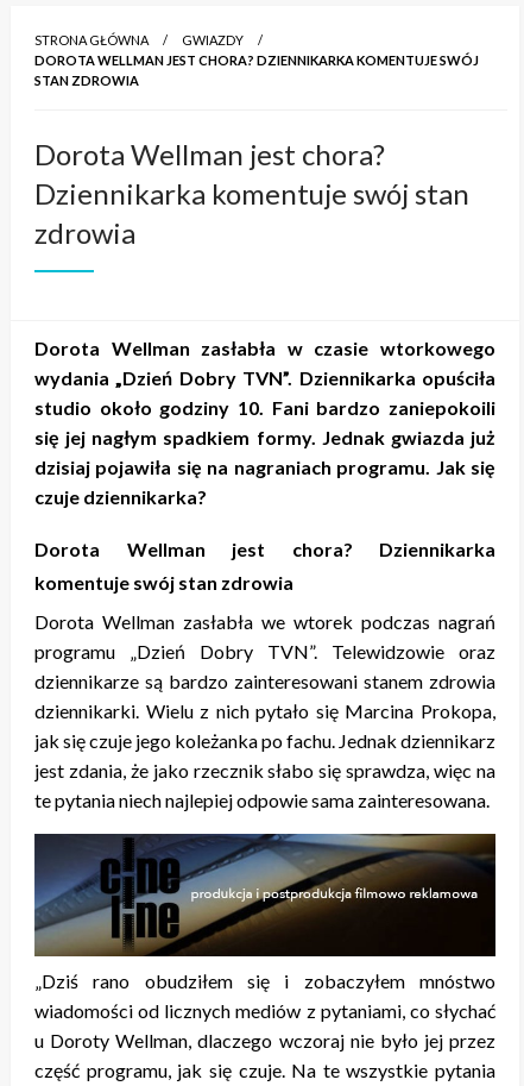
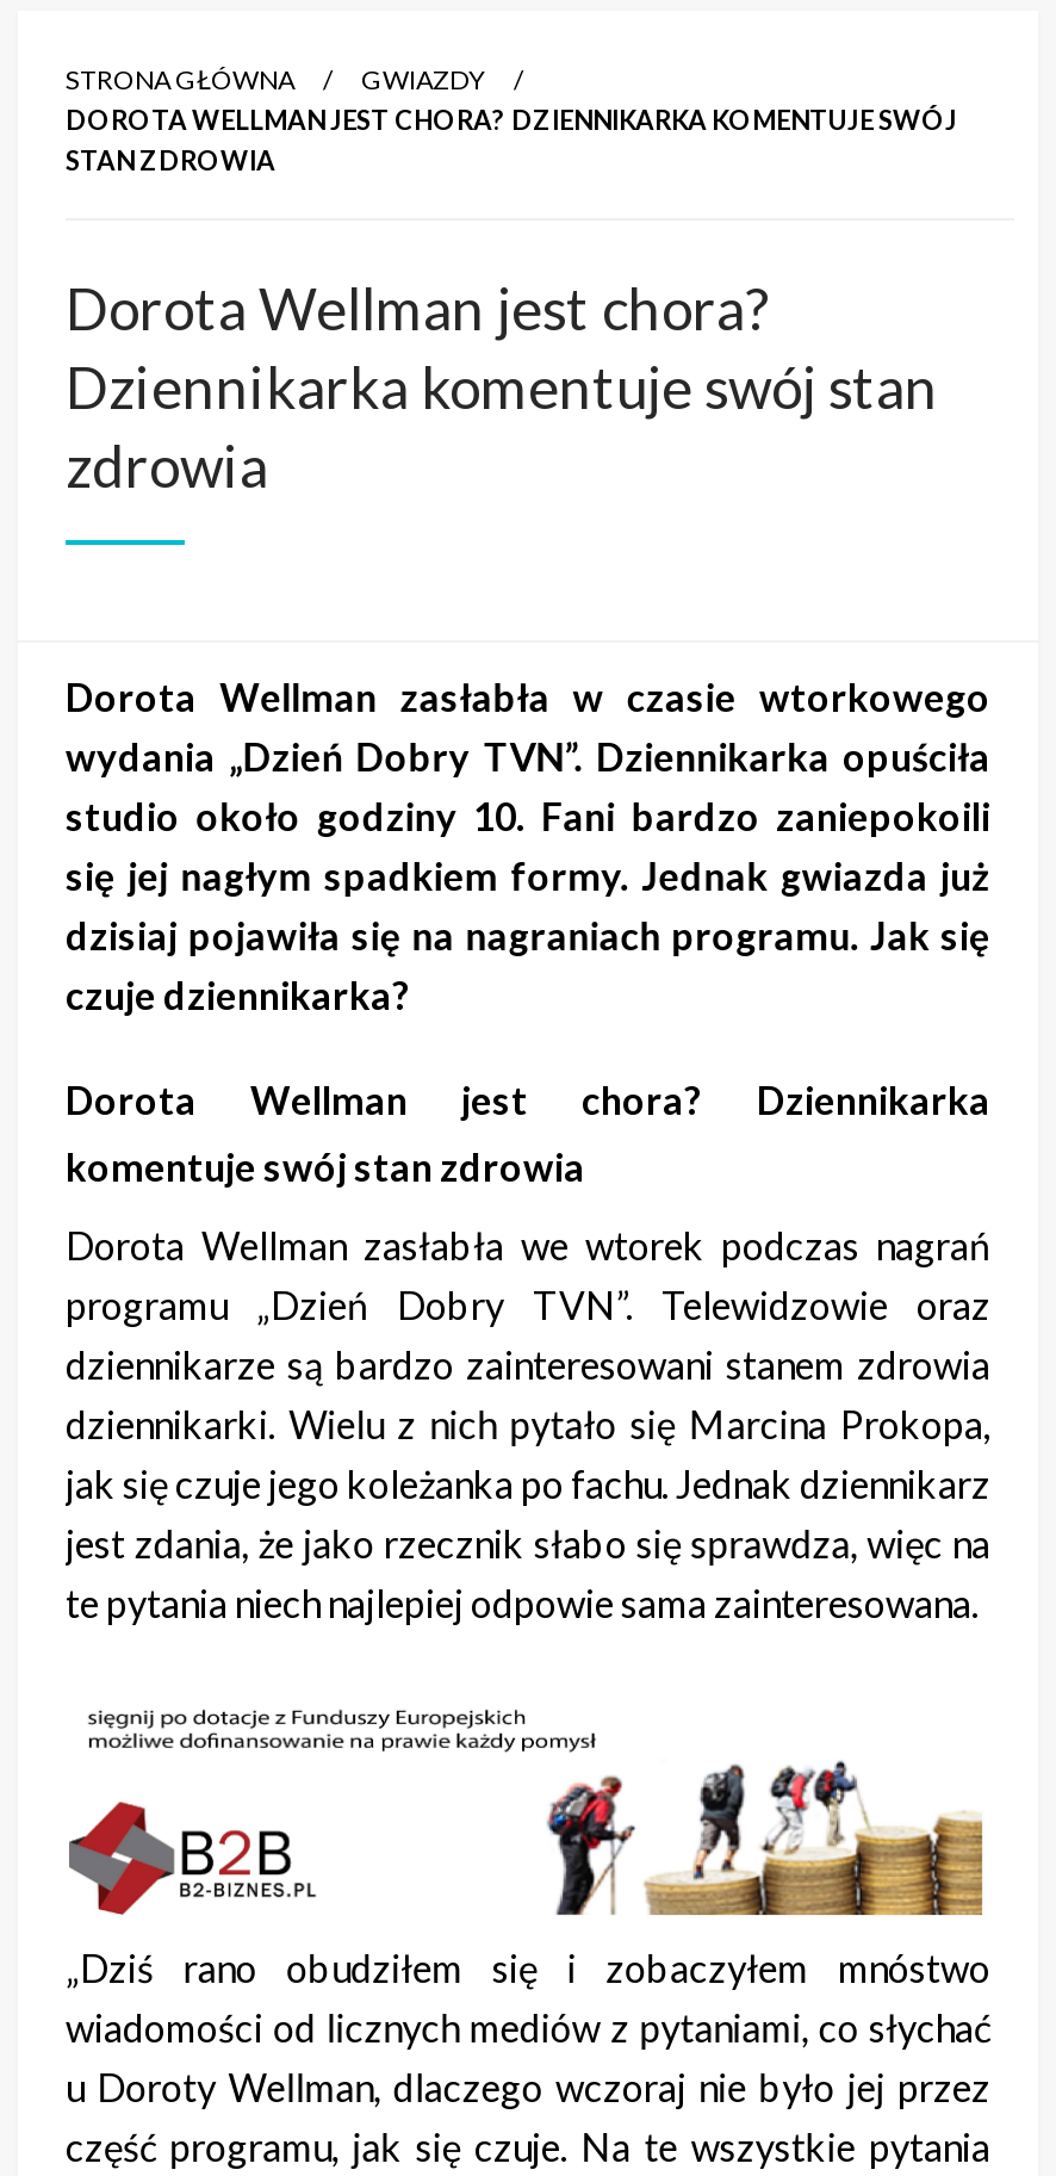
[33,833,497,958] [image] -> [66,1670,990,1918] [image]

